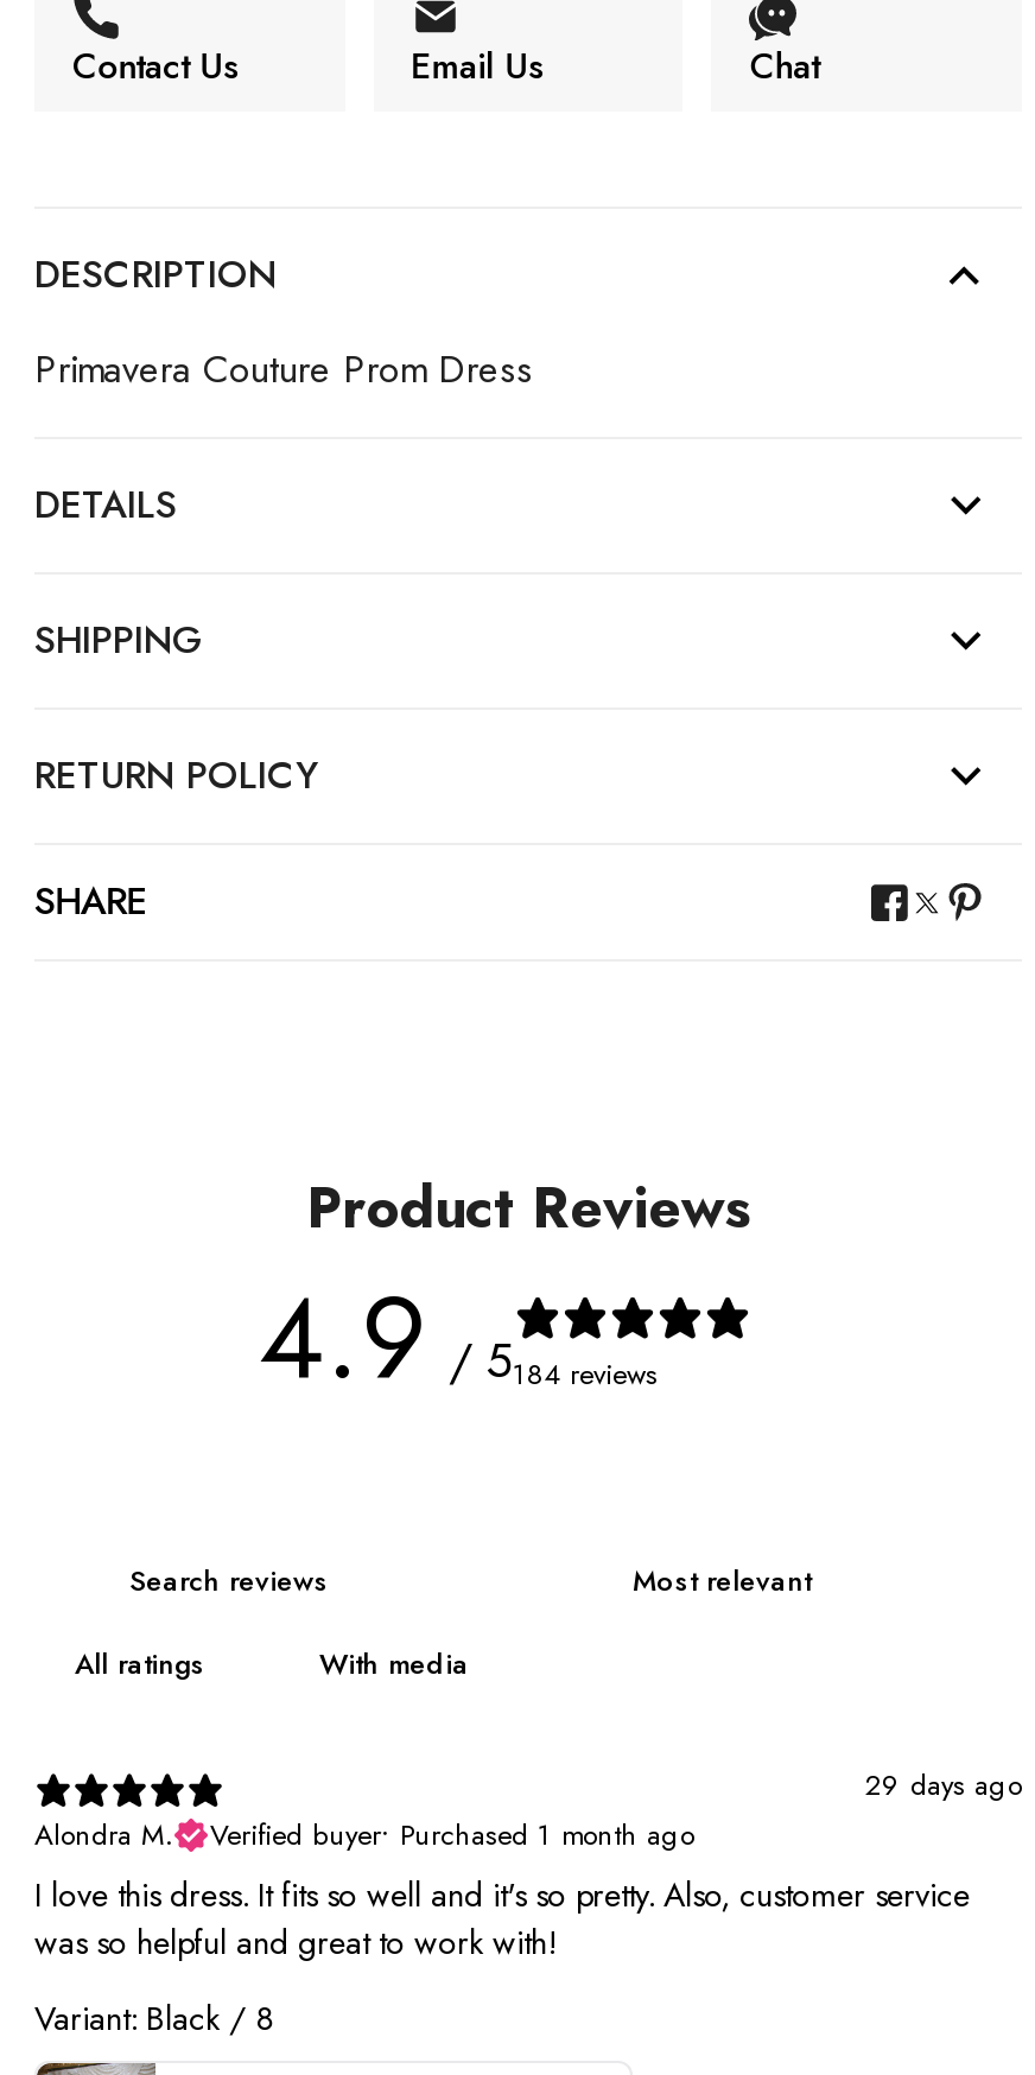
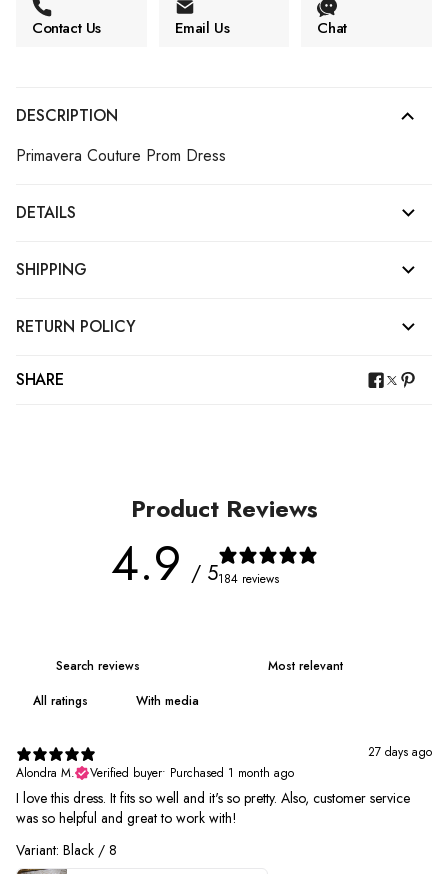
[865,1765,1022,1807] 29 days ago -> [368,743,432,761] 27 days ago

